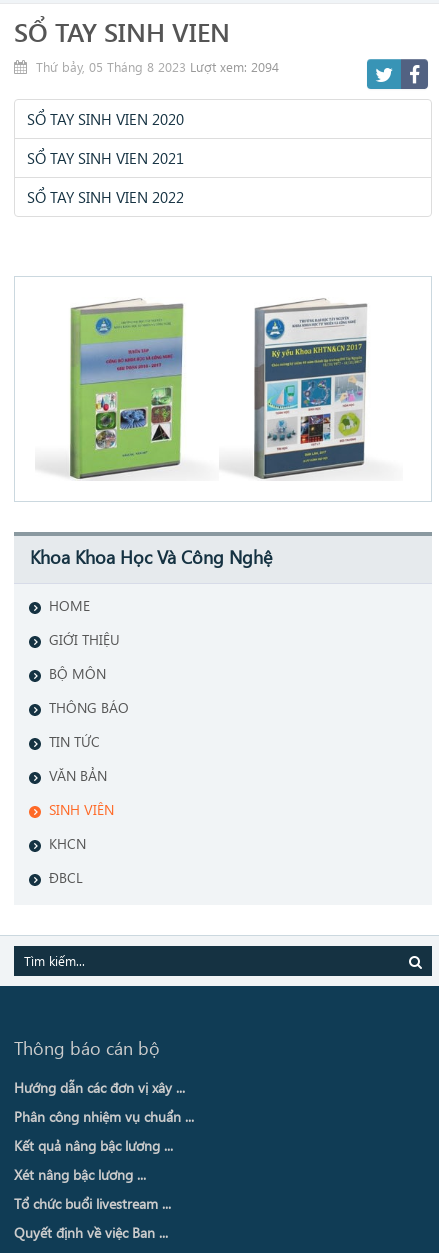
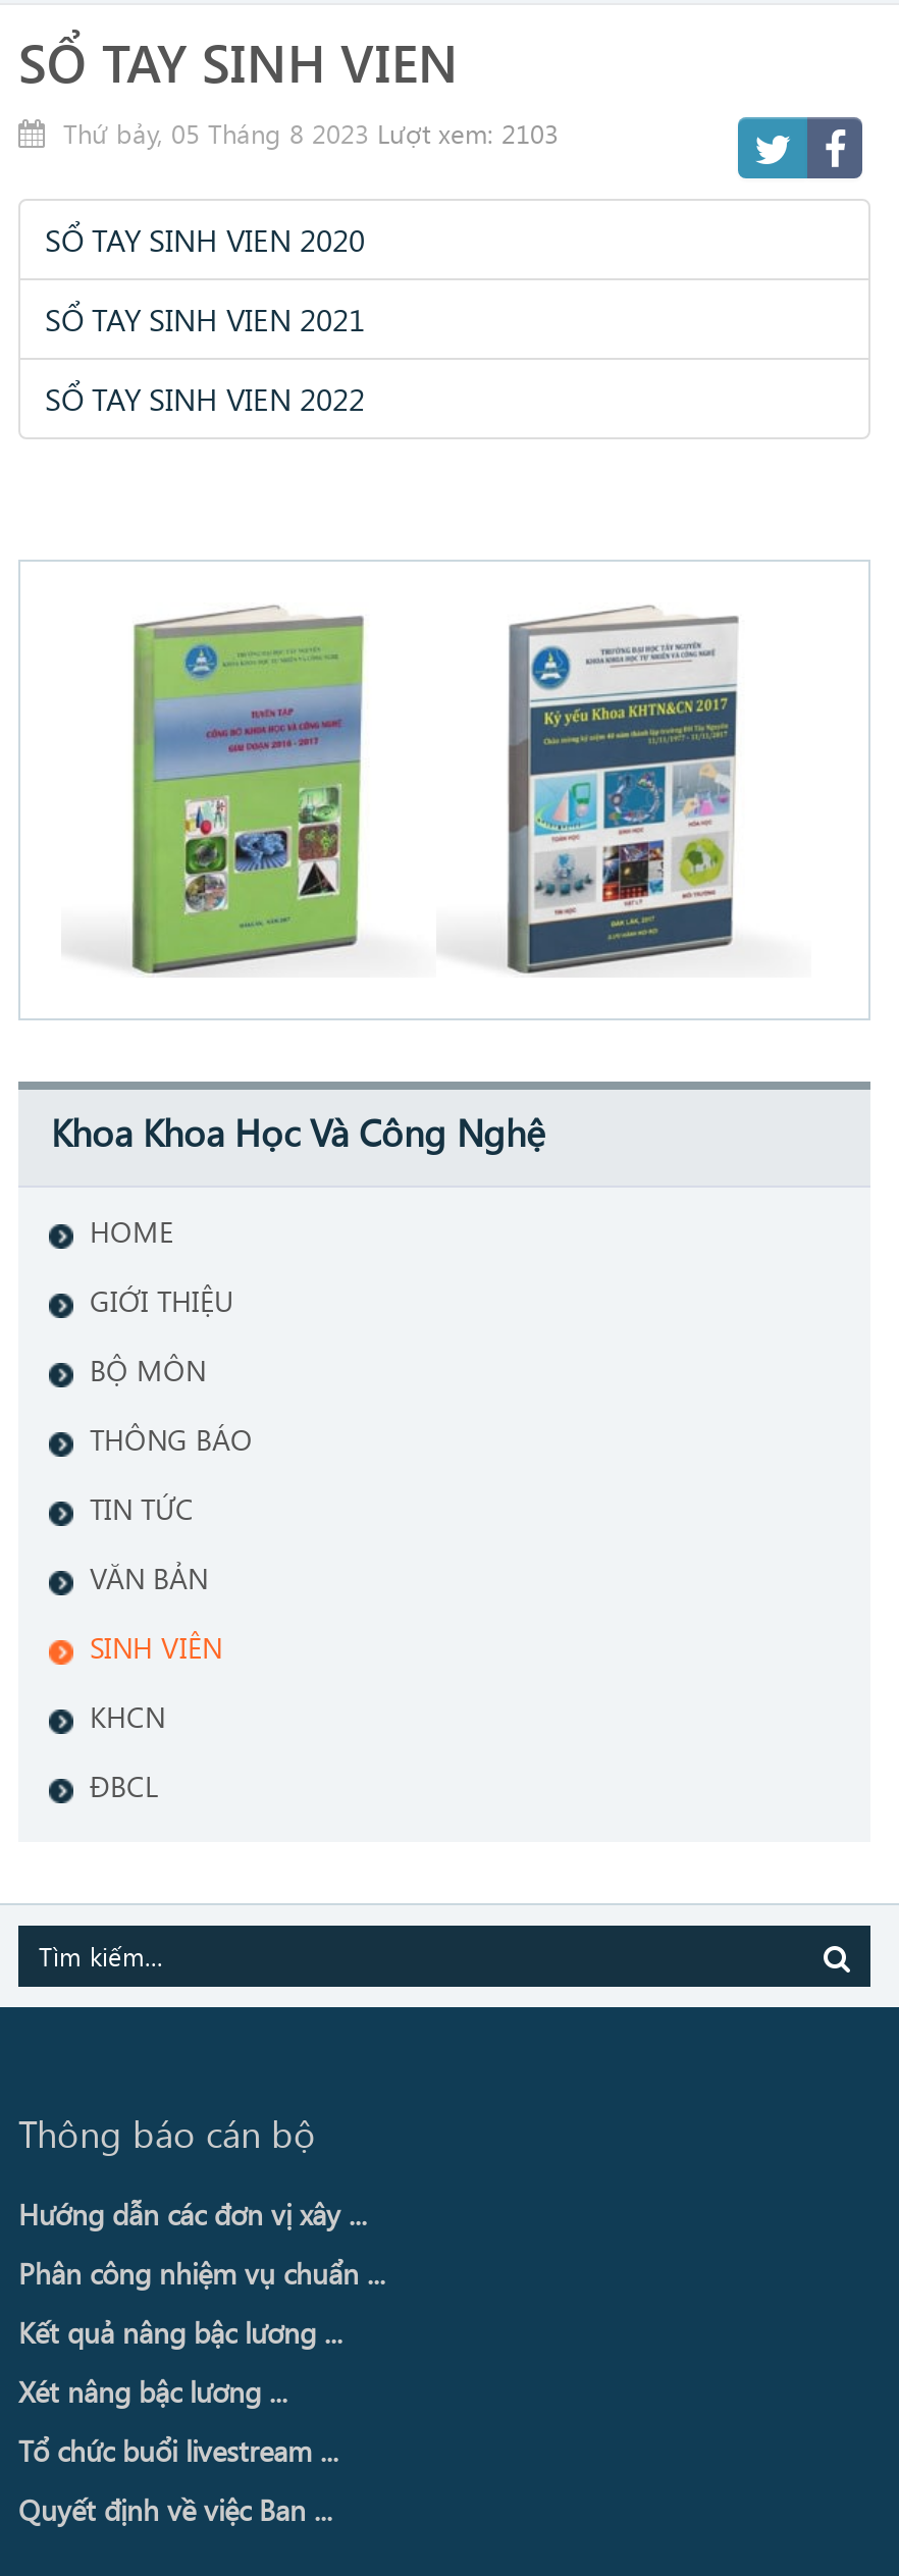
[32,58,279,75] Thứ bảy, 05 Tháng 8 2023 Lượt xem: 2094 -> [55,115,559,150] Thứ bảy, 05 Tháng 8 2023 Lượt xem: 2103

